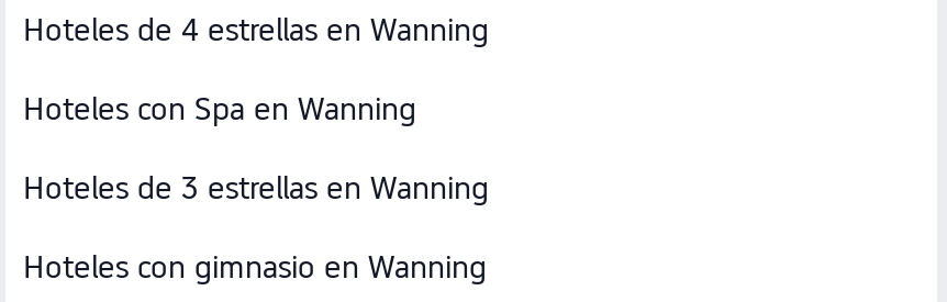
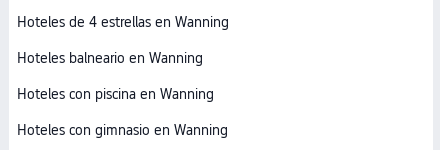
[23,91,416,126] Hoteles con Spa en Wanning -> [17,50,203,66] Hoteles balneario en Wanning
[23,170,489,205] Hoteles de 3 estrellas en Wanning -> [17,86,214,102] Hoteles con piscina en Wanning

